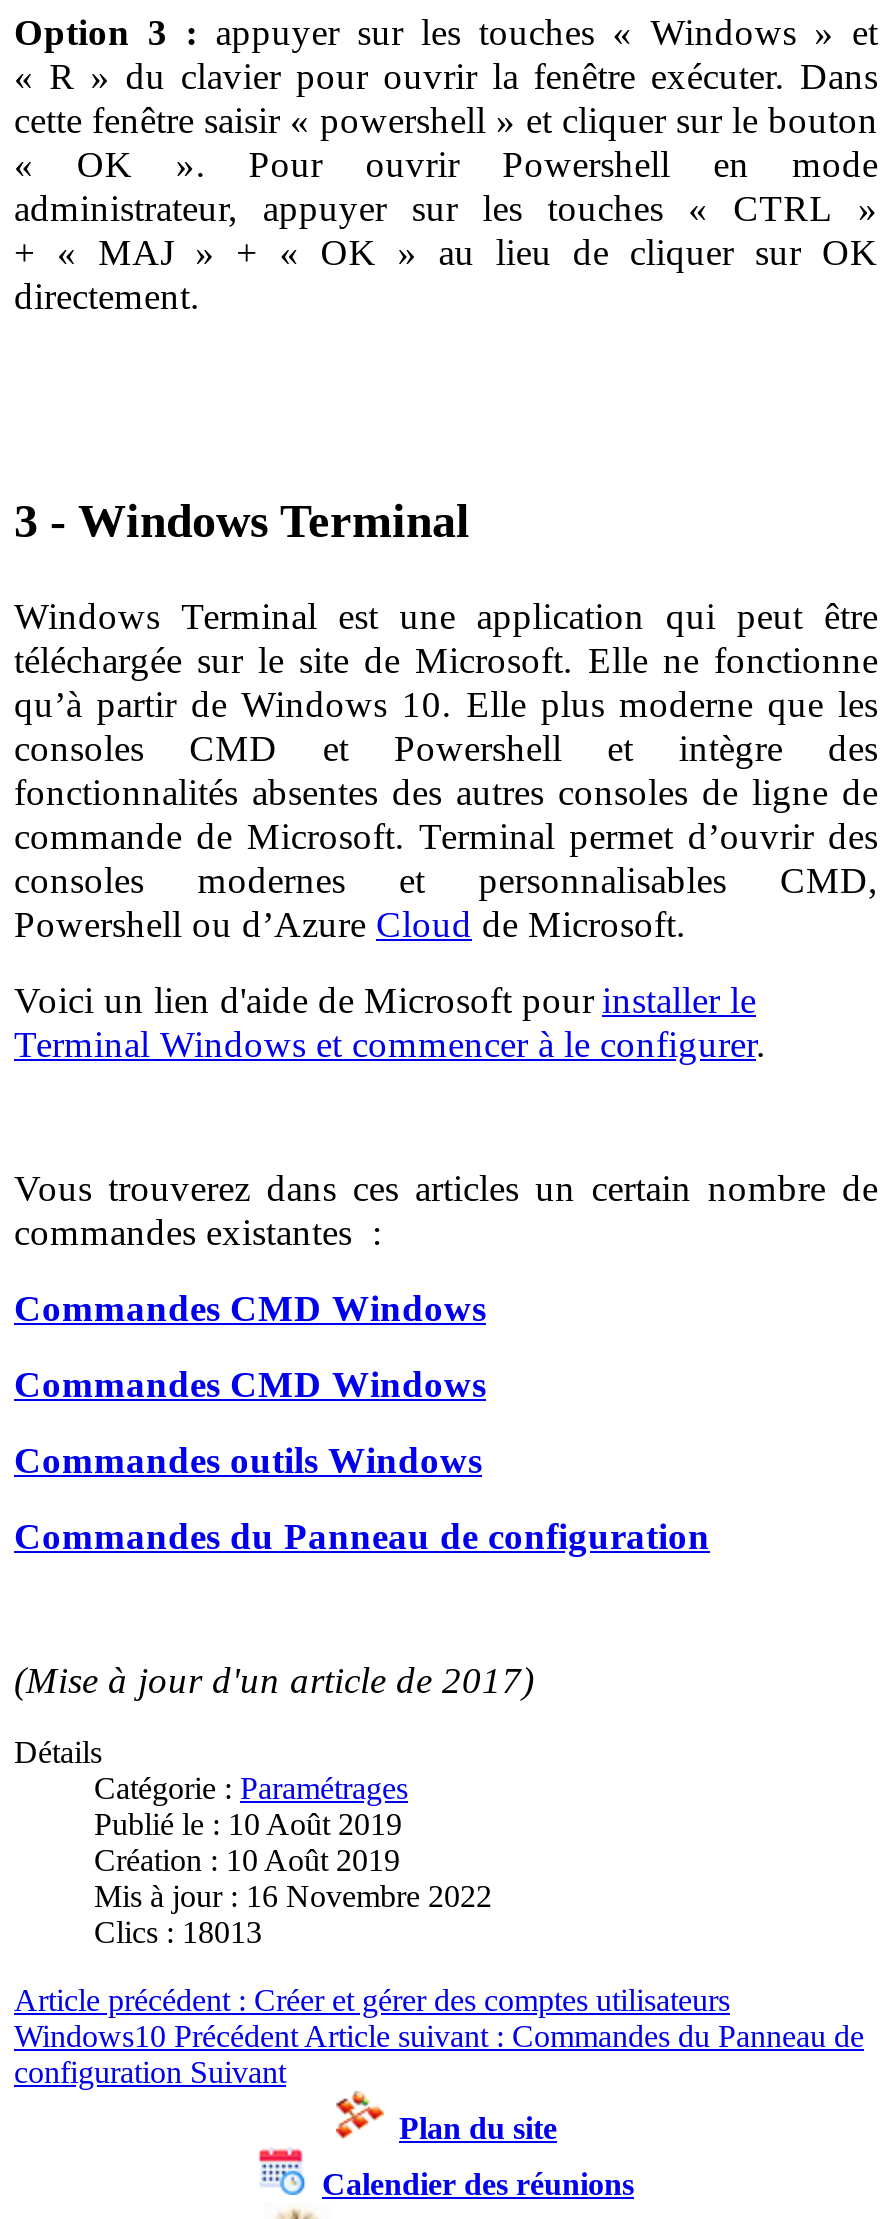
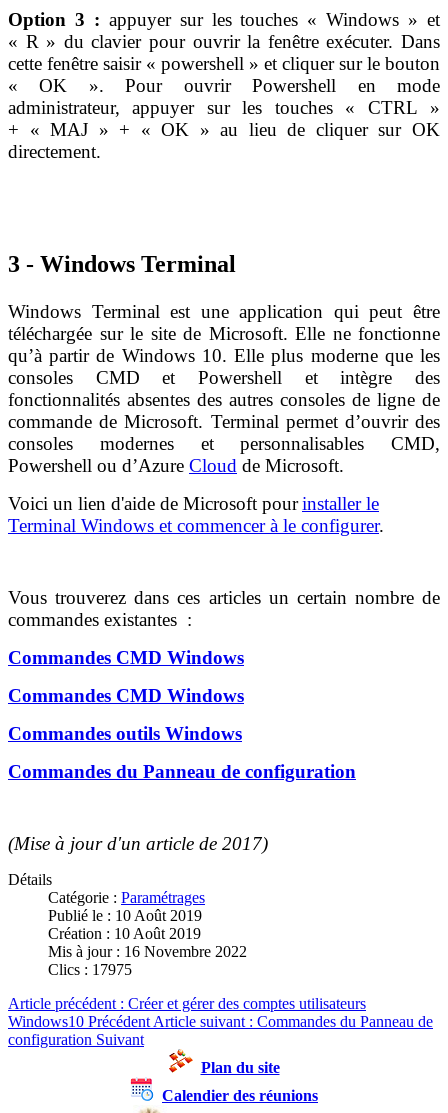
[94,1915,262,1949] Clics : 18013 -> [48,961,132,978] Clics : 17975

